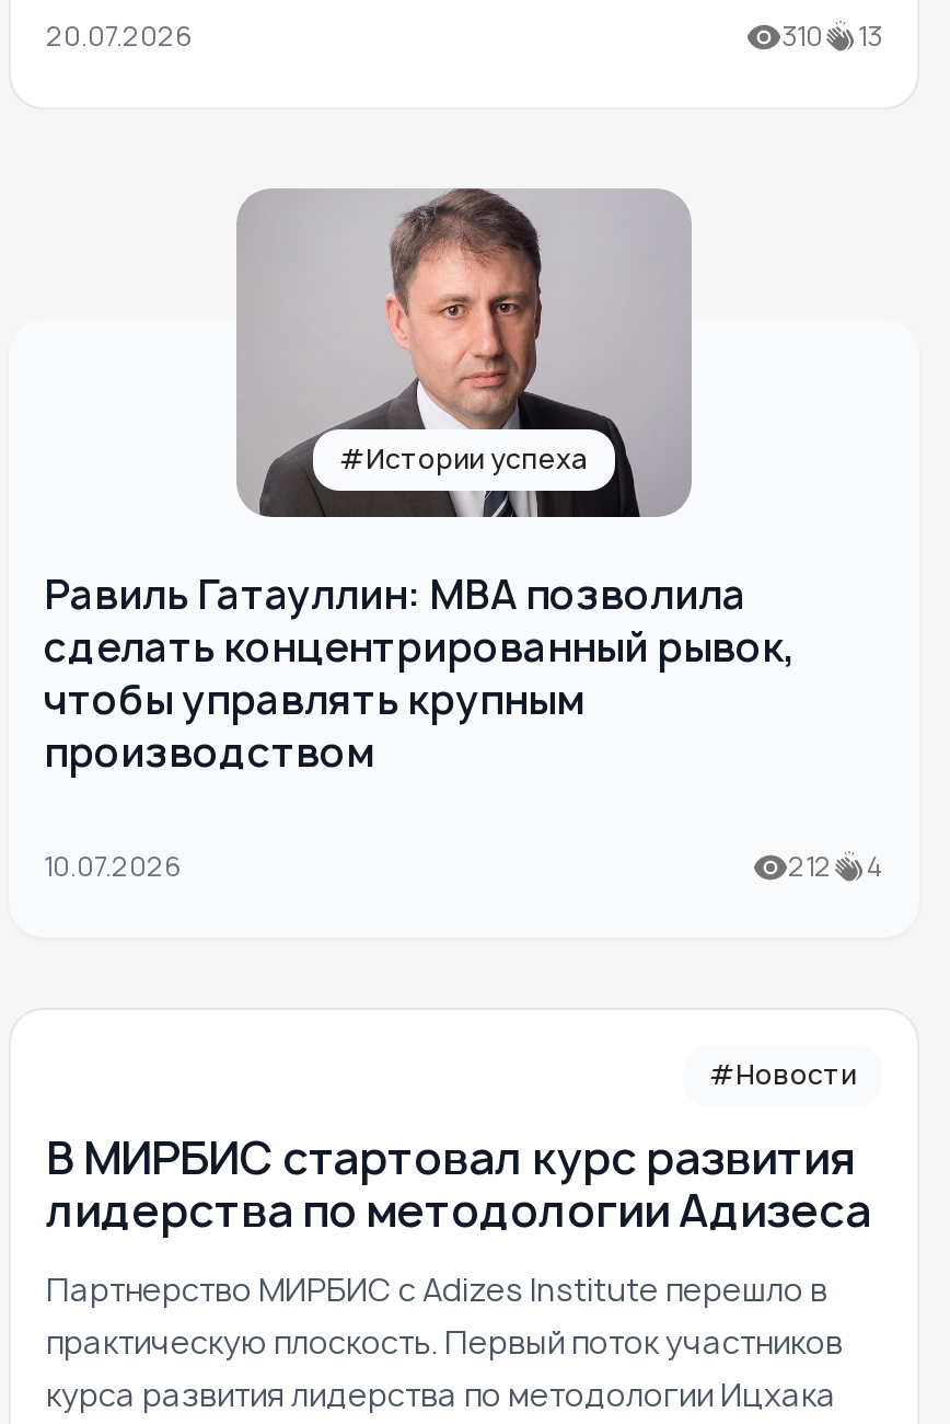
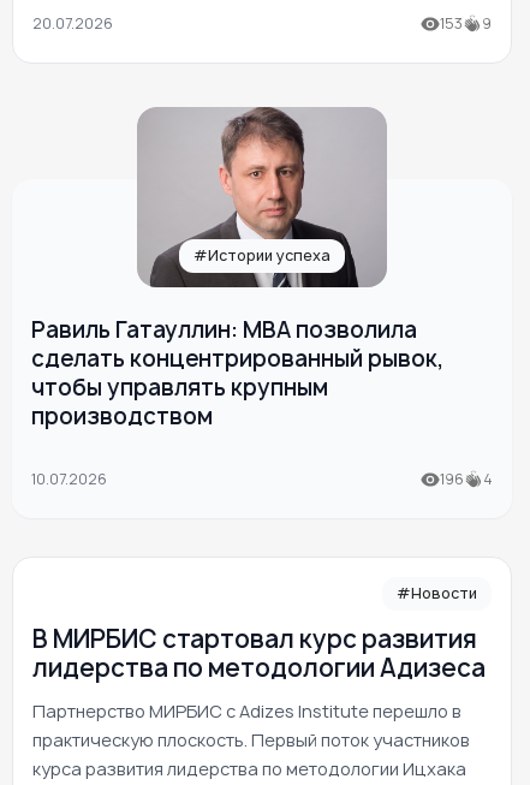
[781,18,823,55] 310 -> [440,13,463,34] 153
[858,18,882,55] 13 -> [482,13,492,34] 9
[788,848,884,885] 212 4 -> [440,469,493,489] 196 4

